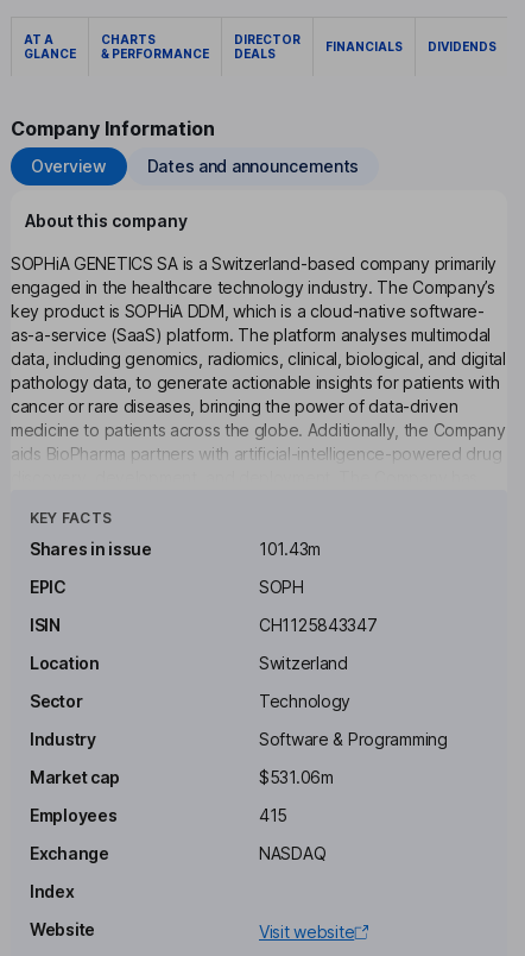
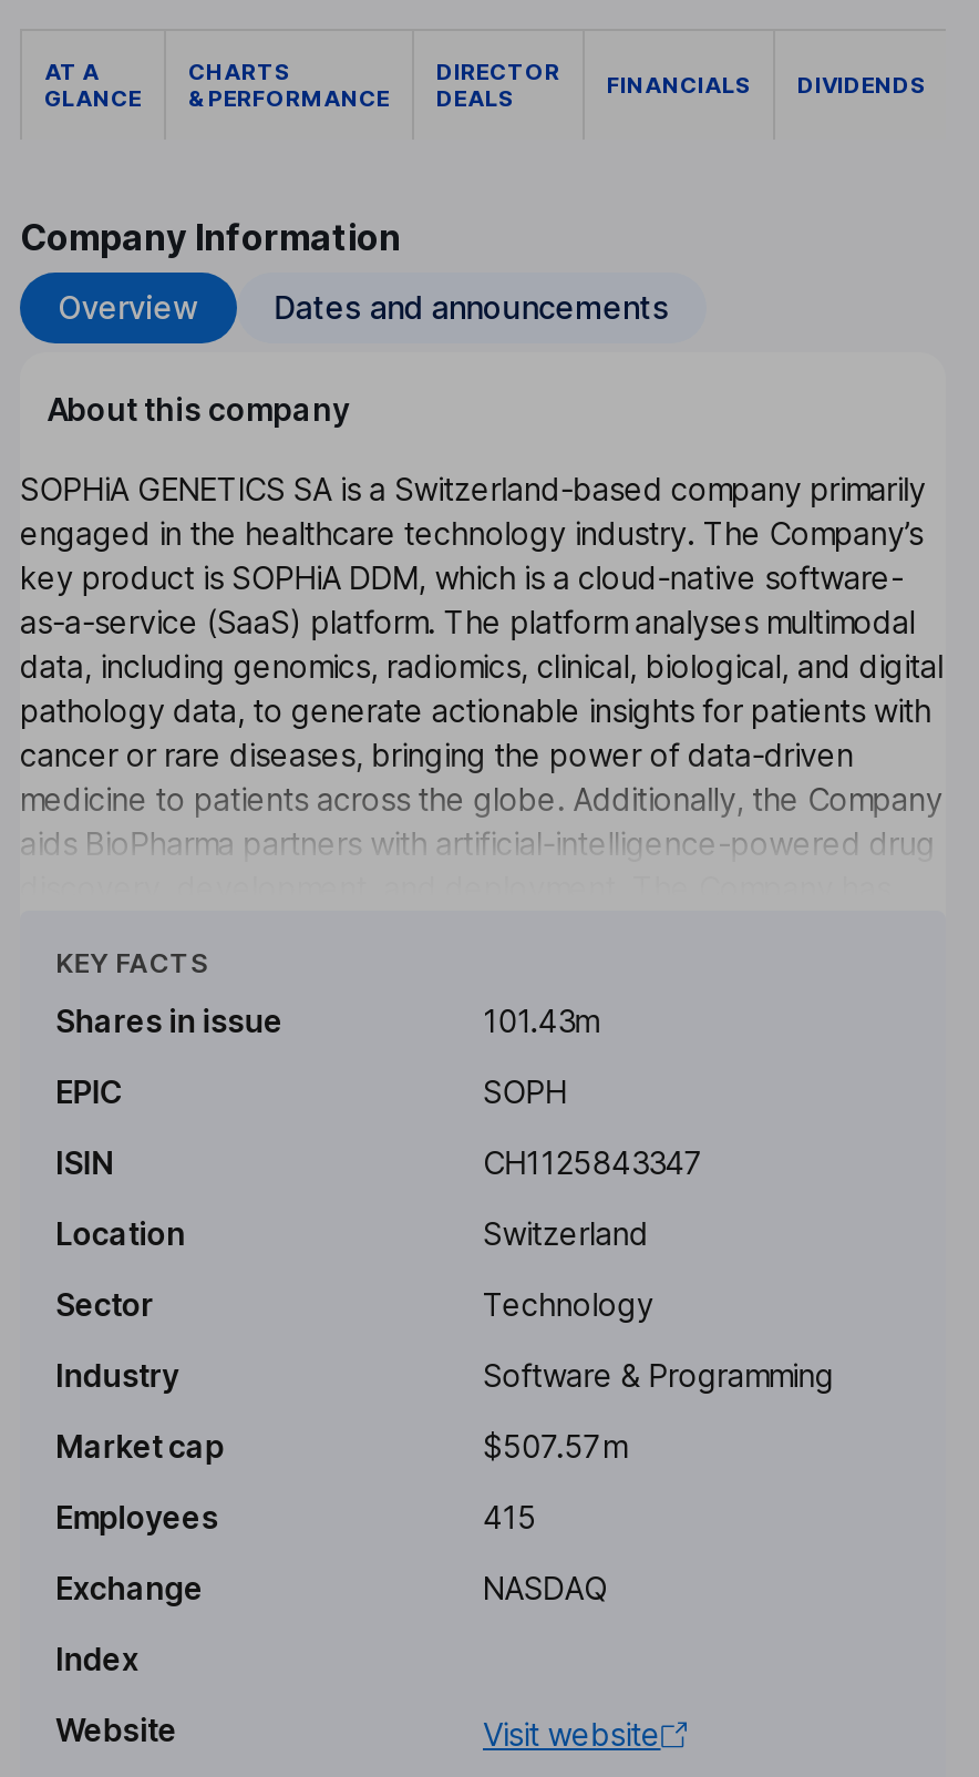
[259,766,333,787] $531.06m -> [483,1426,626,1464] $507.57m

